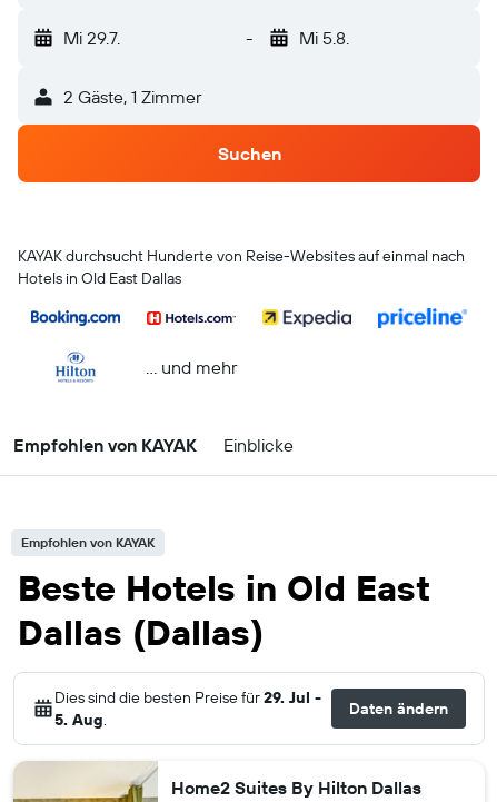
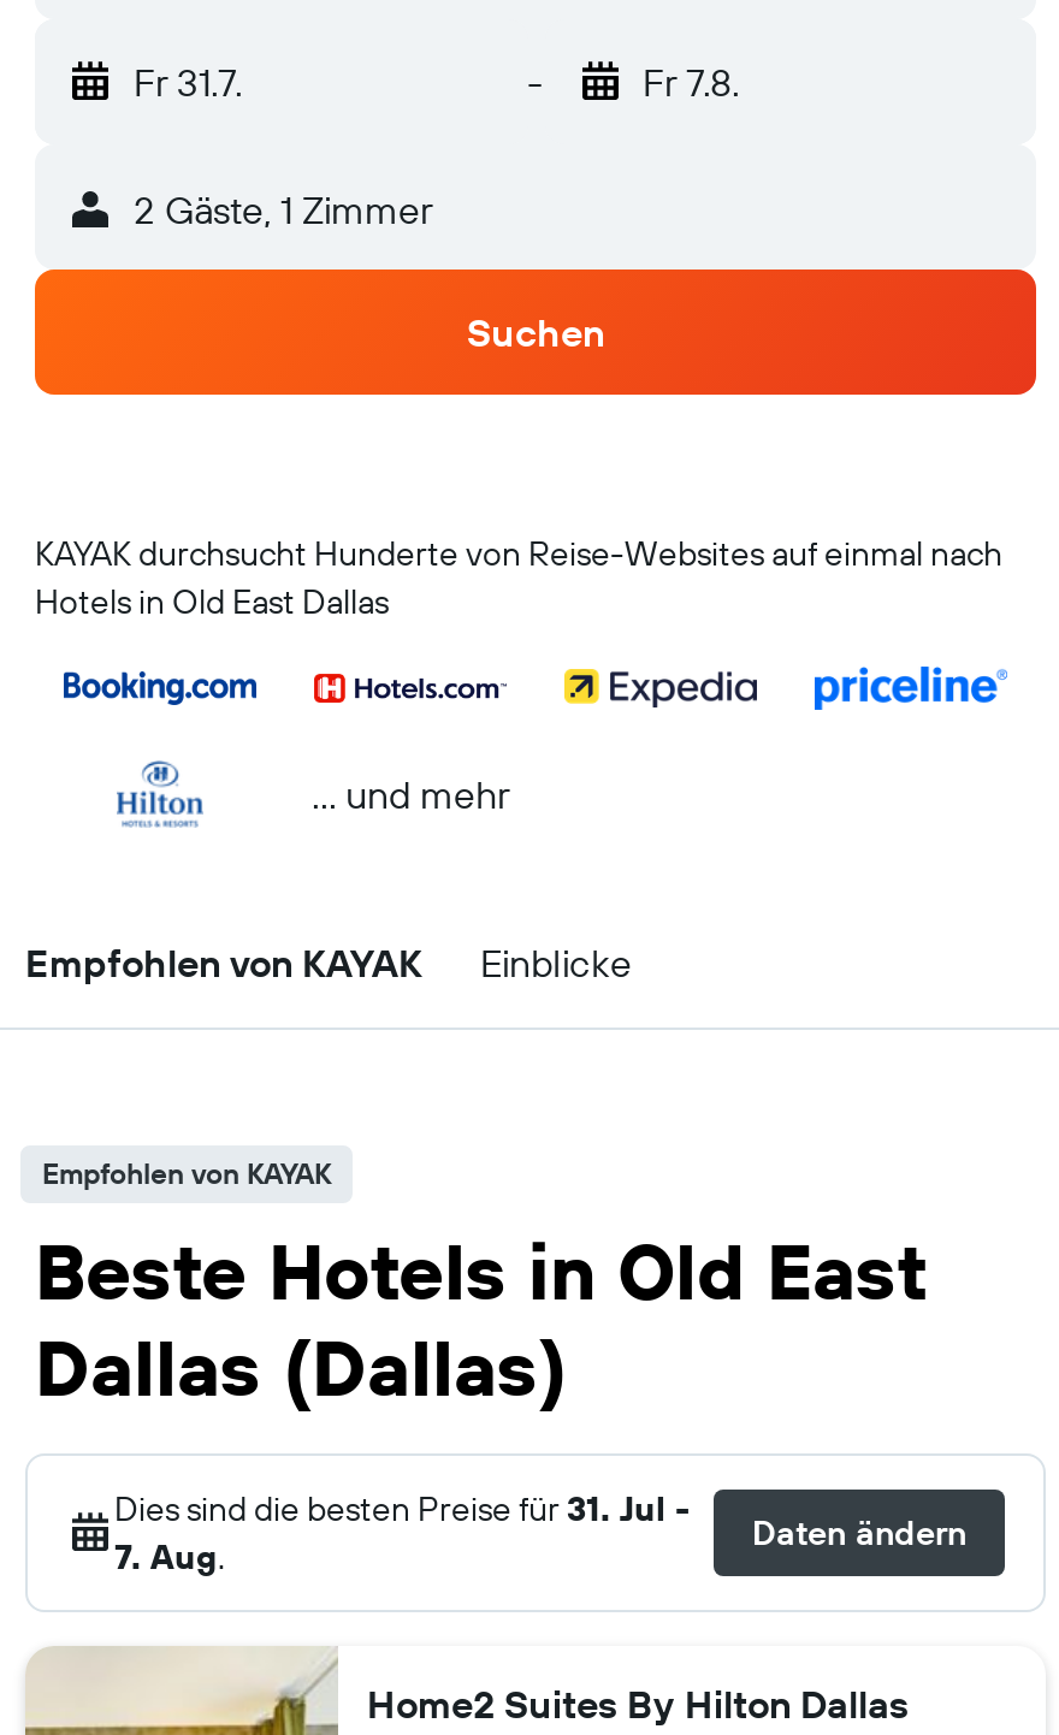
[63,27,120,49] Mi 29.7. -> [134,58,242,106] Fr 31.7.
[299,27,349,49] Mi 5.8. -> [643,58,739,106] Fr 7.8.
[54,687,321,707] Dies sind die besten Preise für 29. Jul - -> [114,1487,690,1530] Dies sind die besten Preise für 31. Jul -
[54,710,107,730] 5. Aug. -> [114,1535,225,1579] 7. Aug.

